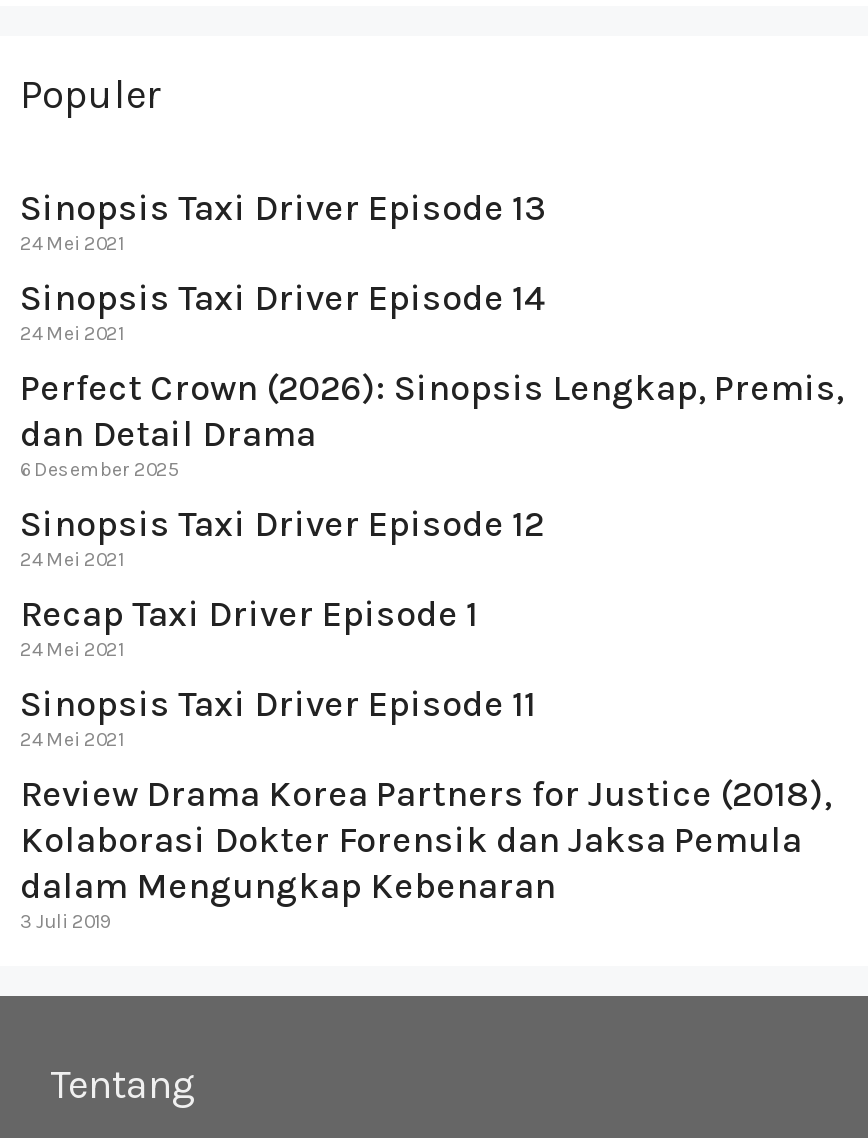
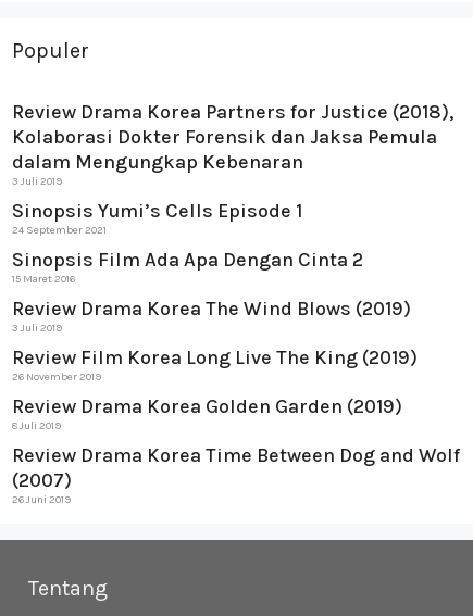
[20,186,844,752] Sinopsis Taxi Driver Episode 13 | 24 Mei 2021 | Sinopsis Taxi Driver Episode 14 | 24 Mei 2021 | Perfect Crown (2026): Sinopsis Lengkap, Premis, | dan Detail Drama | 6 Desember 2025 | Sinopsis Taxi Driver Episode 12 | 24 Mei 2021 | Recap Taxi Driver Episode 1 | 24 Mei 2021 | Sinopsis Taxi Driver Episode 11 | 24 Mei 2021 -> none
moved [20,772,832,934] -> [12,100,453,188]: Review Drama Korea Partners for Justice (2018), | Kolaborasi Dokter Forensik dan Jaksa Pemula | dalam Mengungkap Kebenaran | 3 Juli 2019
none -> [12,199,460,506] Sinopsis Yumi’s Cells Episode 1 | 24 September 2021 | Sinopsis Film Ada Apa Dengan Cinta 2 | 15 Maret 2016 | Review Drama Korea The Wind Blows (2019) | 3 Juli 2019 | Review Film Korea Long Live The King (2019) | 26 November 2019 | Review Drama Korea Golden Garden (2019) | 8 Juli 2019 | Review Drama Korea Time Between Dog and Wolf | (2007) | 26 Juni 2019

